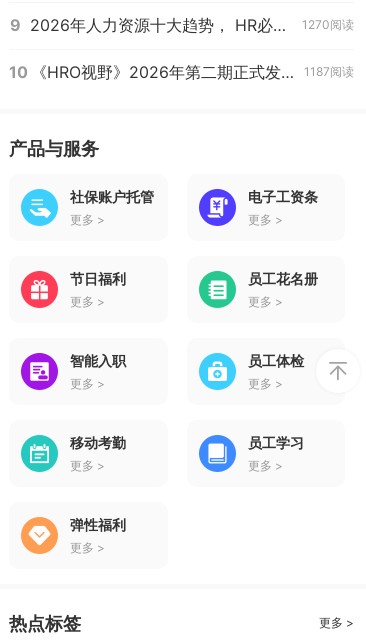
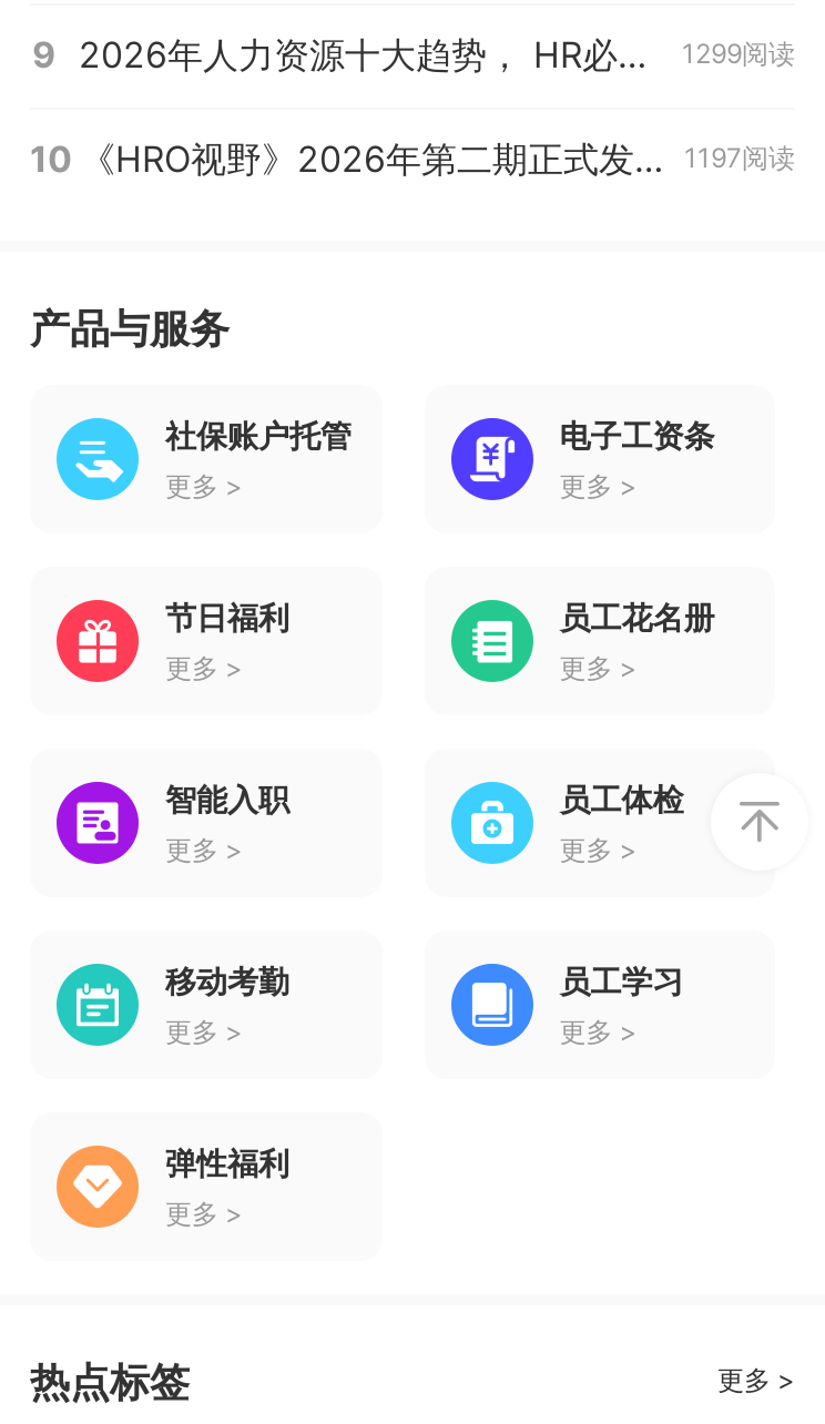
[302,17,354,32] 1270阅读 -> [682,37,795,71] 1299阅读
[304,64,354,79] 1187阅读 -> [684,142,795,175] 1197阅读

